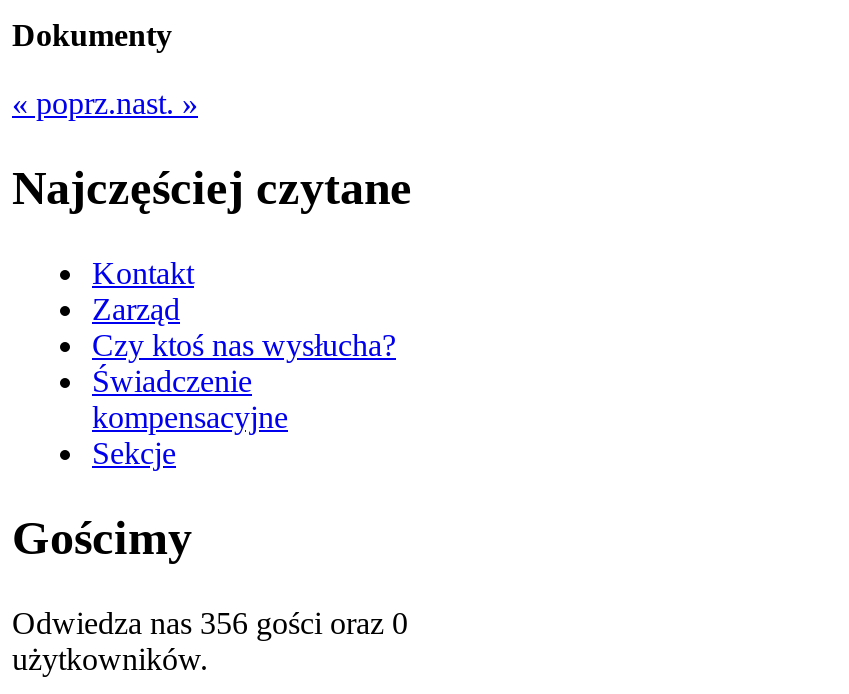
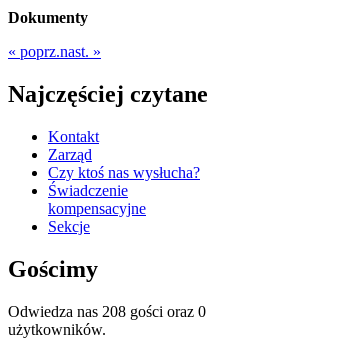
[12,606,408,640] Odwiedza nas 356 gości oraz 0 -> [8,303,206,320] Odwiedza nas 208 gości oraz 0

